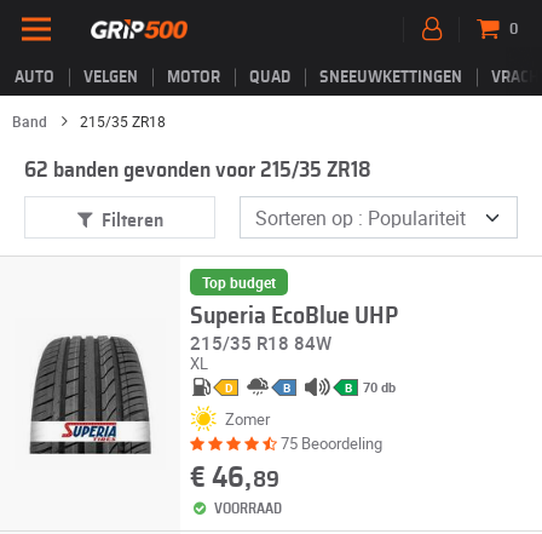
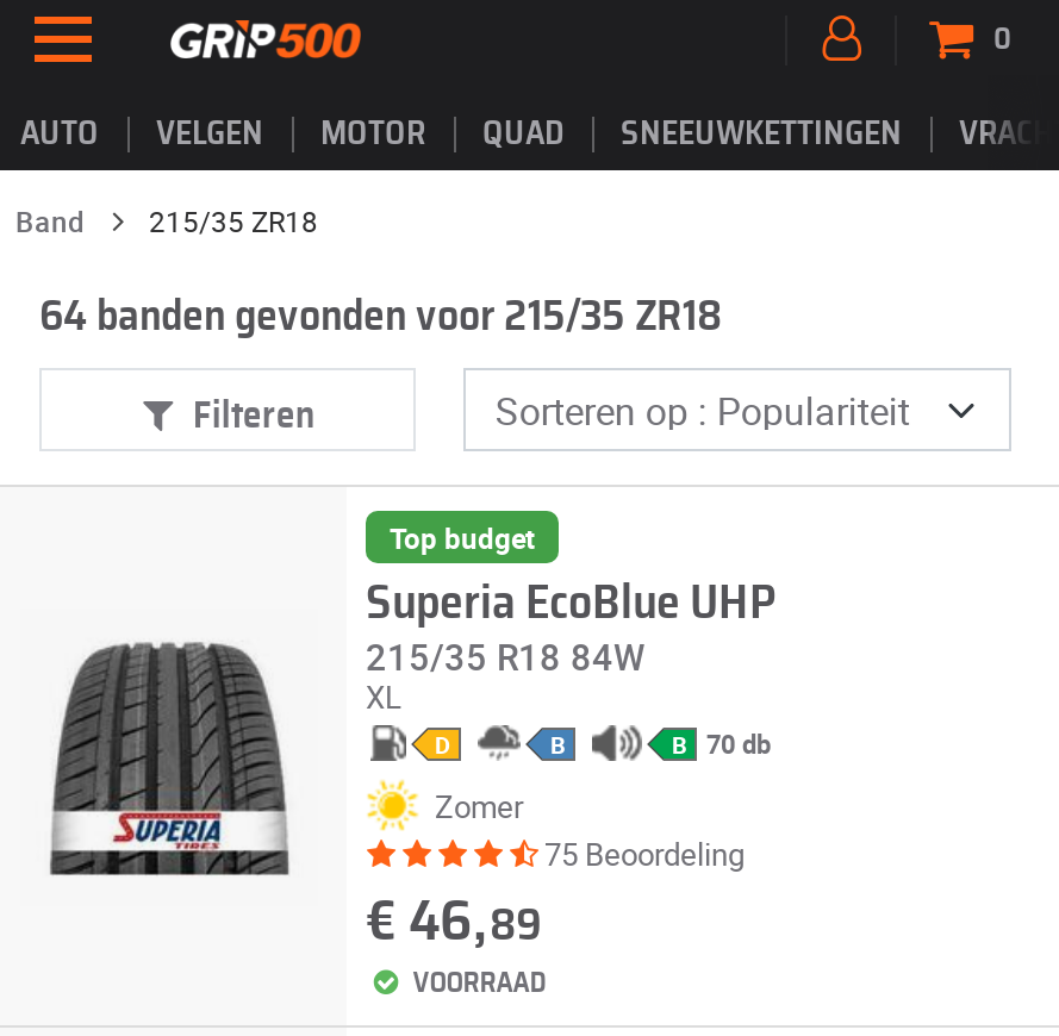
[24,160,371,182] 62 banden gevonden voor 215/35 ZR18 -> [39,297,723,339] 64 banden gevonden voor 215/35 ZR18

